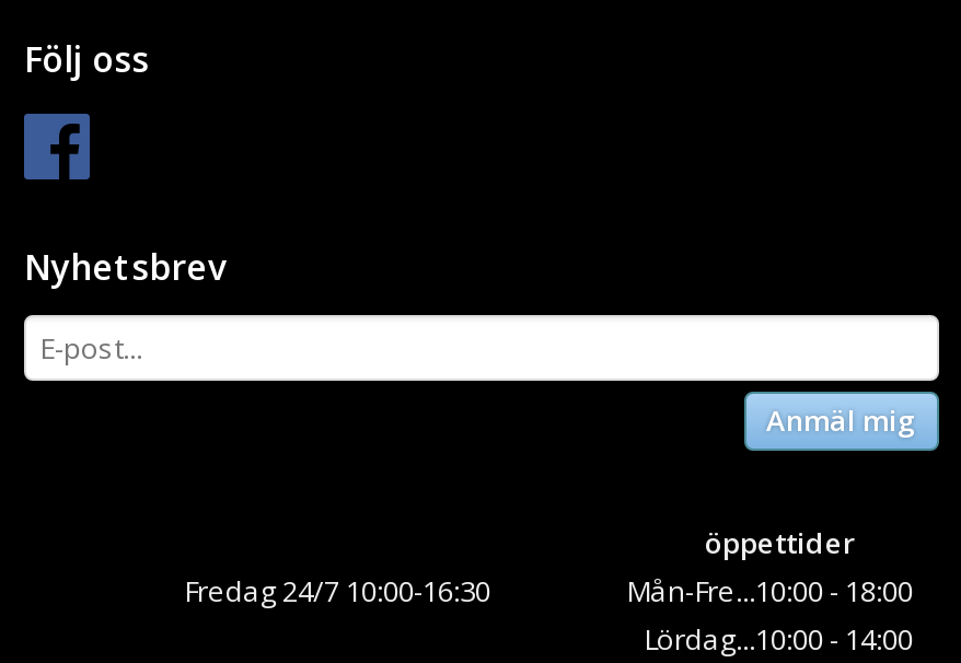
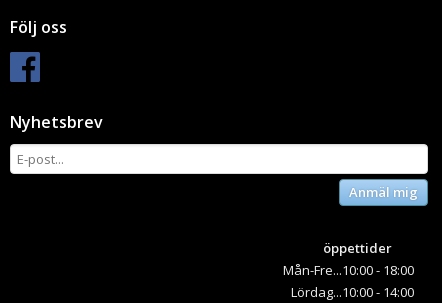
[184,570,490,610] Fredag 24/7 10:00-16:30 -> none

